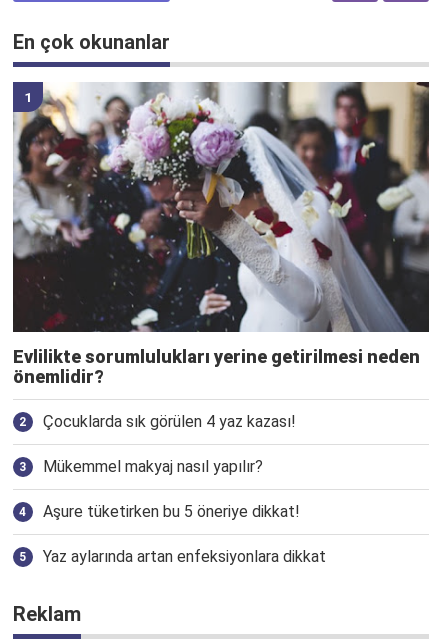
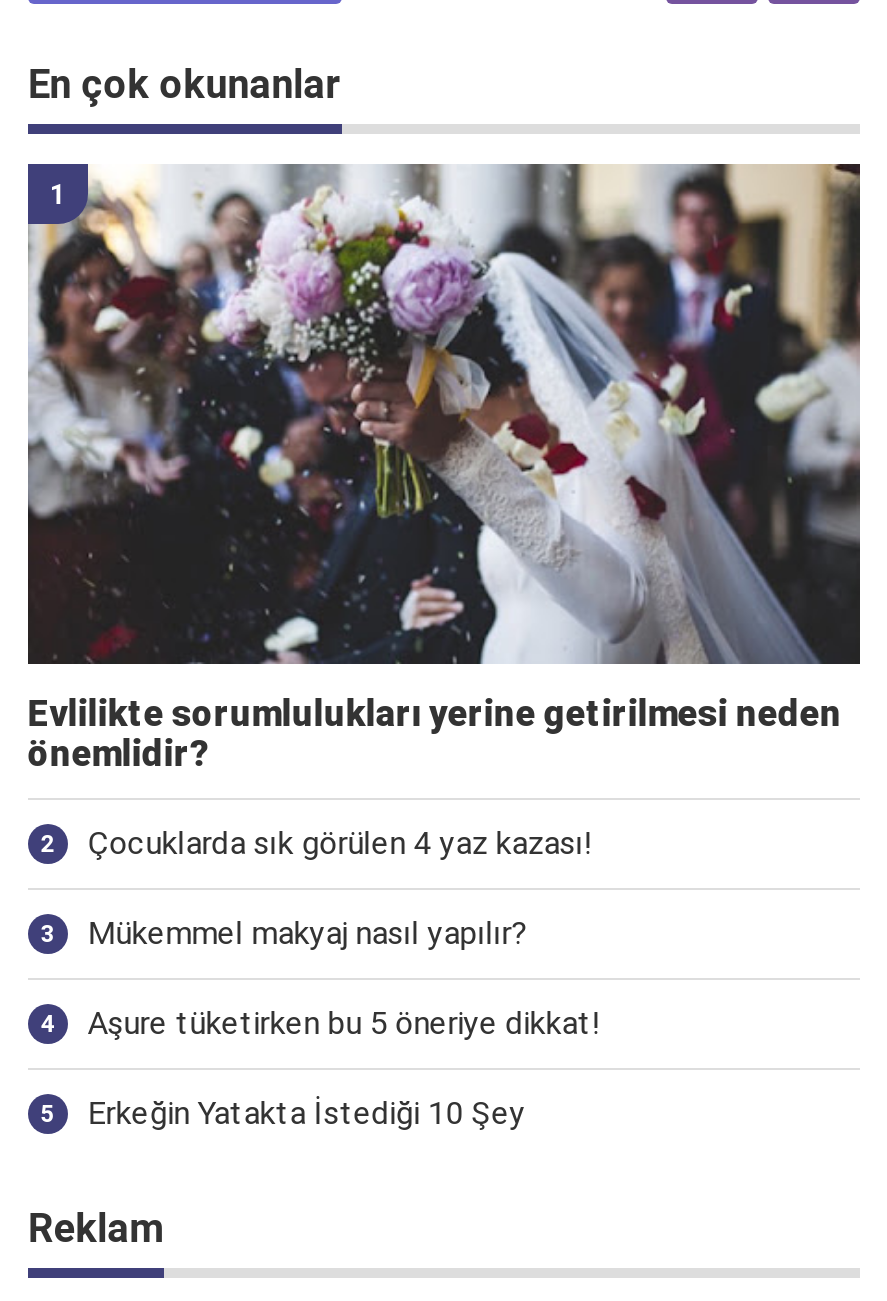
[43,547,326,566] Yaz aylarında artan enfeksiyonlara dikkat -> [87,1095,525,1133] Erkeğin Yatakta İstediği 10 Şey

